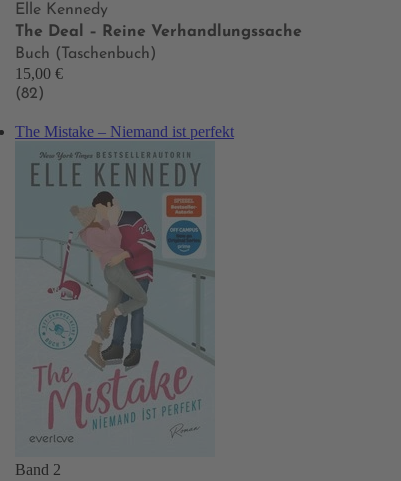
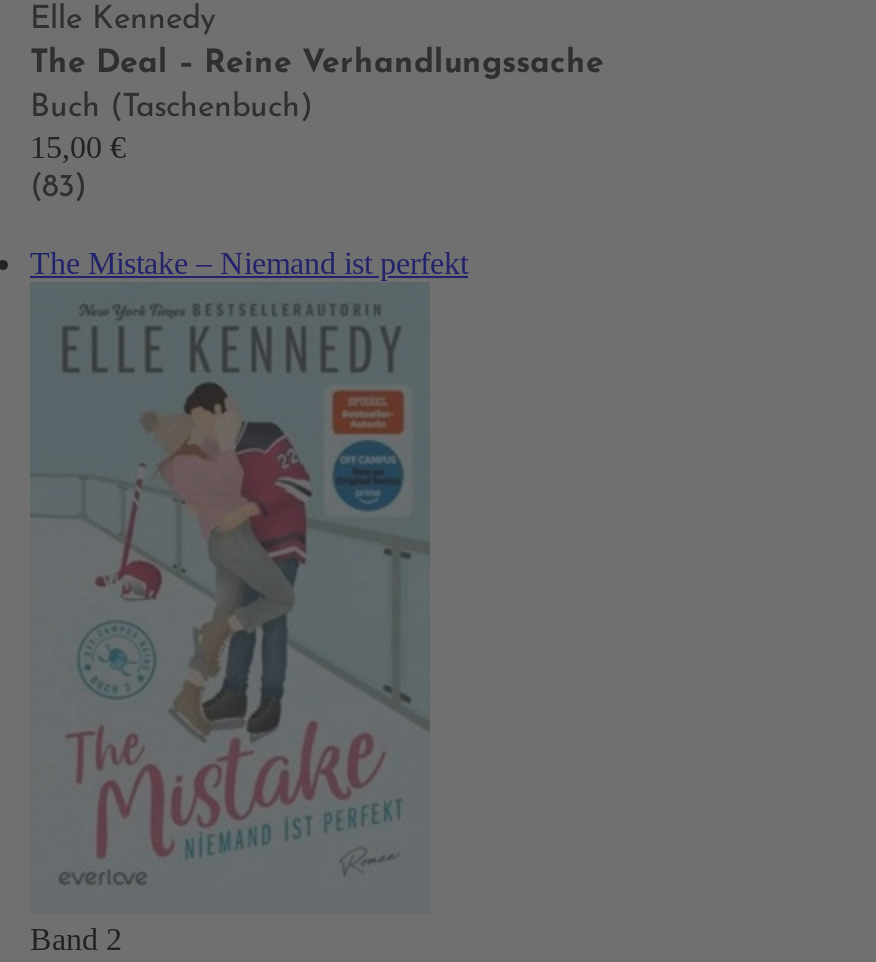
[15,86,44,102] (82) -> [30,172,86,204] (83)

